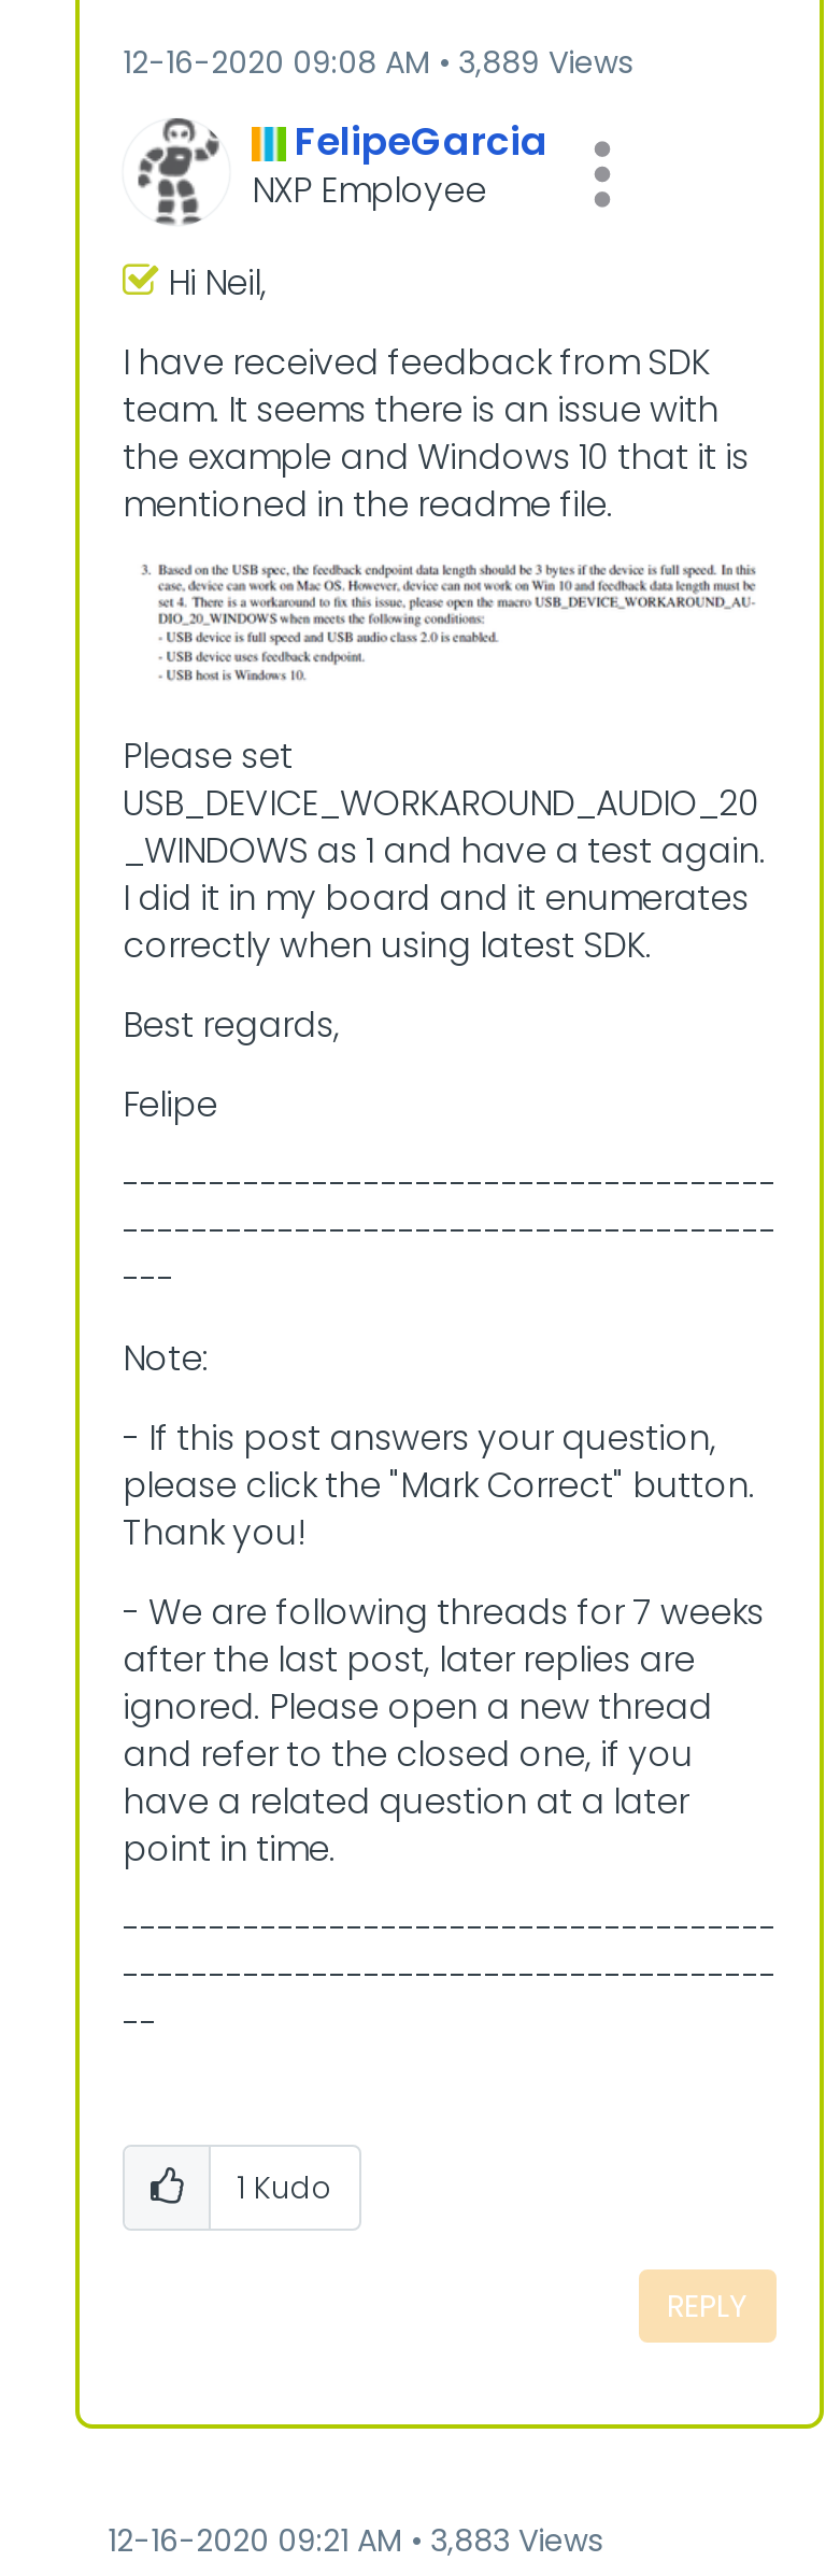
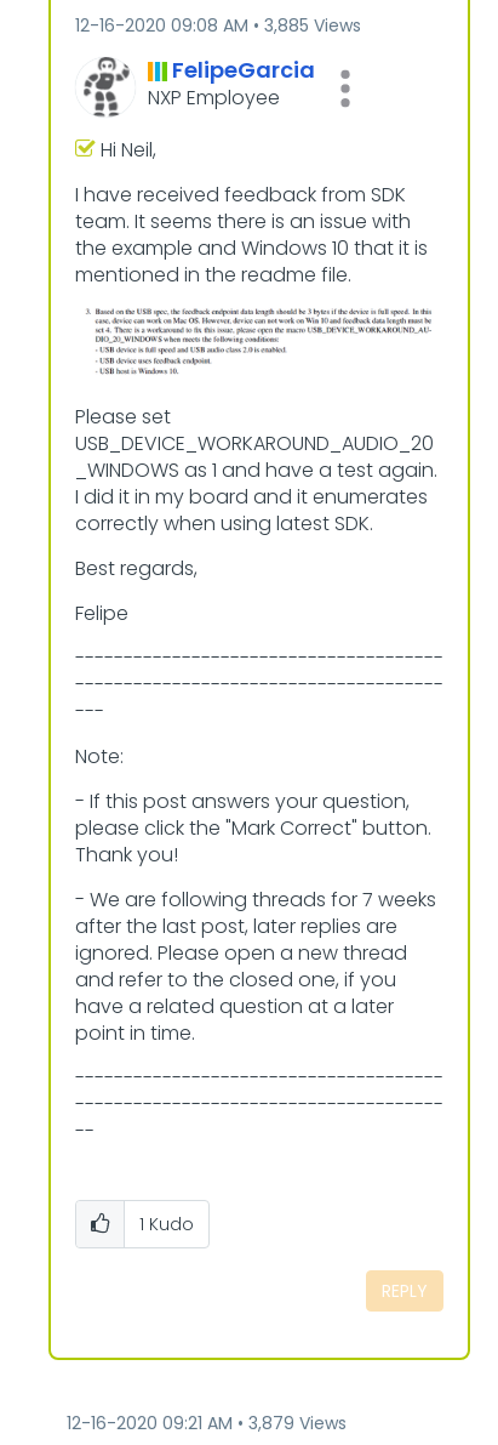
[123,40,632,83] 12-16-2020 09:08 AM 3,889 Views -> [75,13,361,37] 12-16-2020 09:08 AM 3,885 Views
[108,2519,602,2562] 12-16-2020 09:21 AM 3,883 Views -> [67,1411,347,1435] 12-16-2020 09:21 AM 3,879 Views

